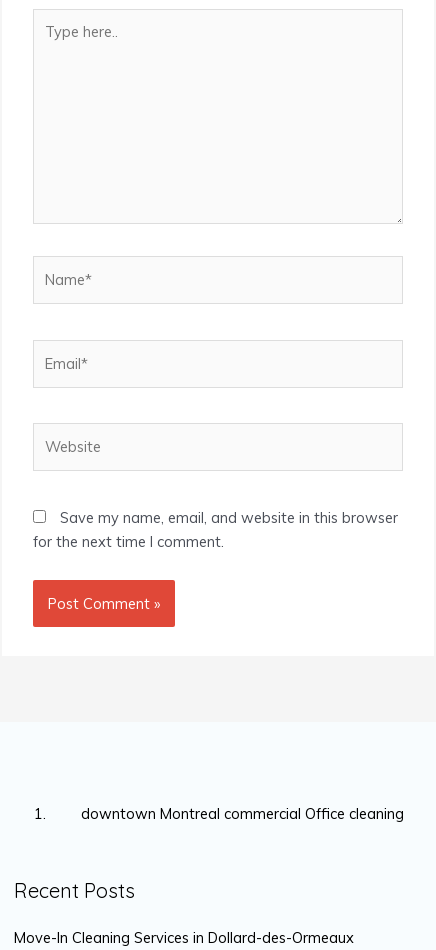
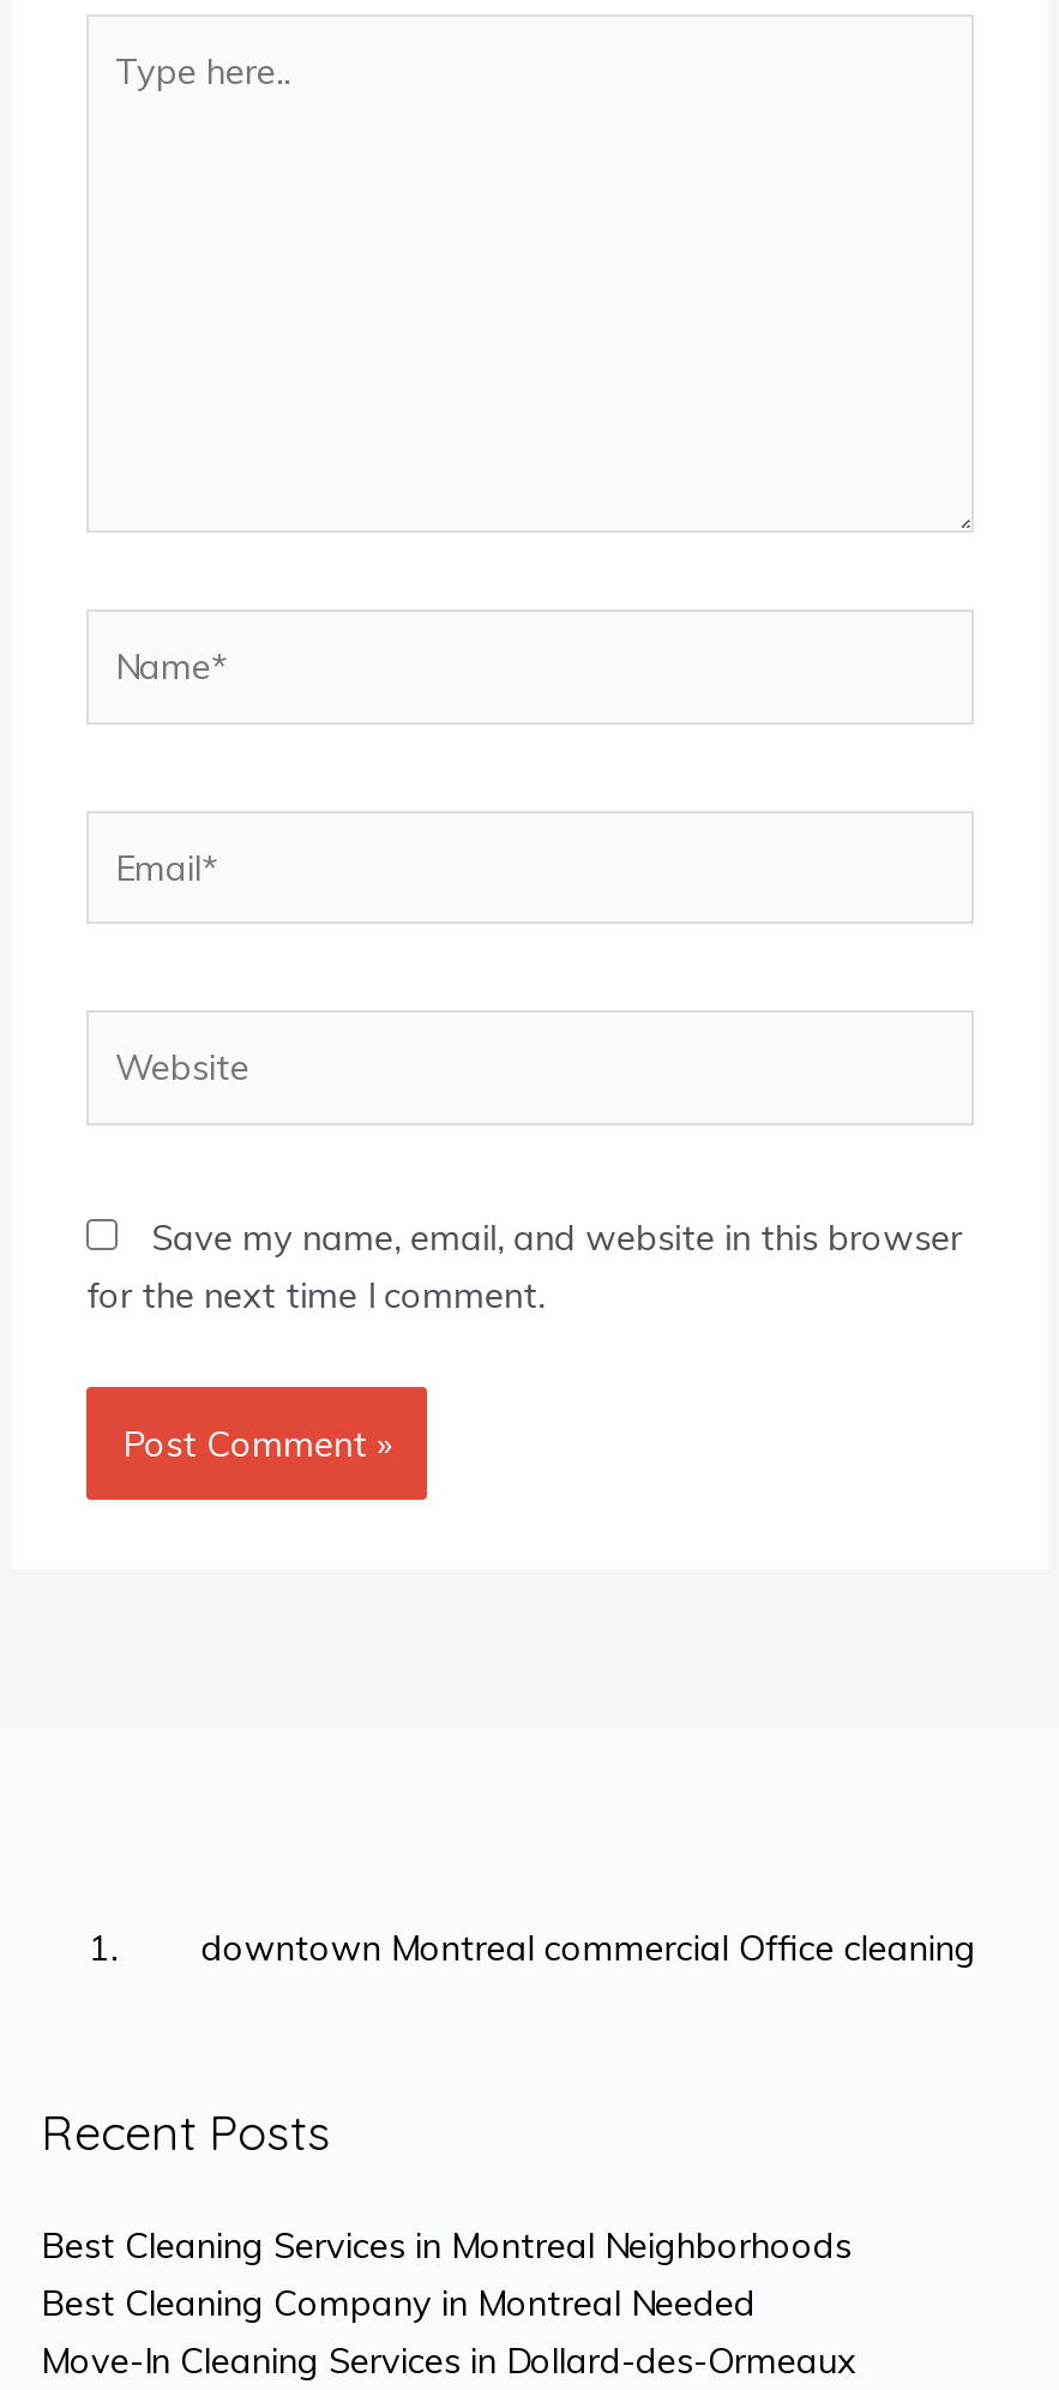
none -> [41,2221,852,2324] Best Cleaning Services in Montreal Neighborhoods | Best Cleaning Company in Montreal Needed

